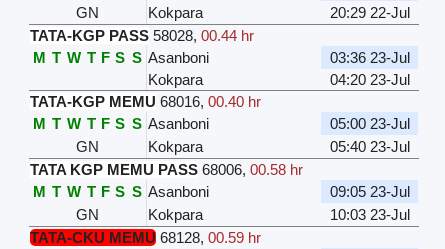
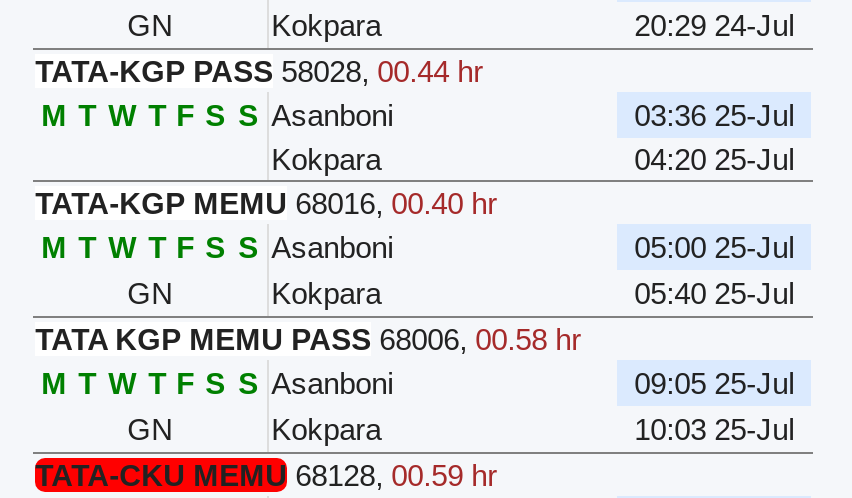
[330,4,410,21] 20:29 22-Jul -> [634,8,794,42] 20:29 24-Jul
[330,49,410,66] 03:36 23-Jul -> [634,98,794,132] 03:36 25-Jul
[330,71,410,88] 04:20 23-Jul -> [634,142,794,176] 04:20 25-Jul
[330,115,410,132] 05:00 23-Jul -> [634,230,794,264] 05:00 25-Jul
[330,138,410,155] 05:40 23-Jul -> [634,276,794,310] 05:40 25-Jul
[330,183,410,200] 09:05 23-Jul -> [634,366,794,400] 09:05 25-Jul
[330,206,410,223] 10:03 23-Jul -> [634,412,794,446] 10:03 25-Jul

